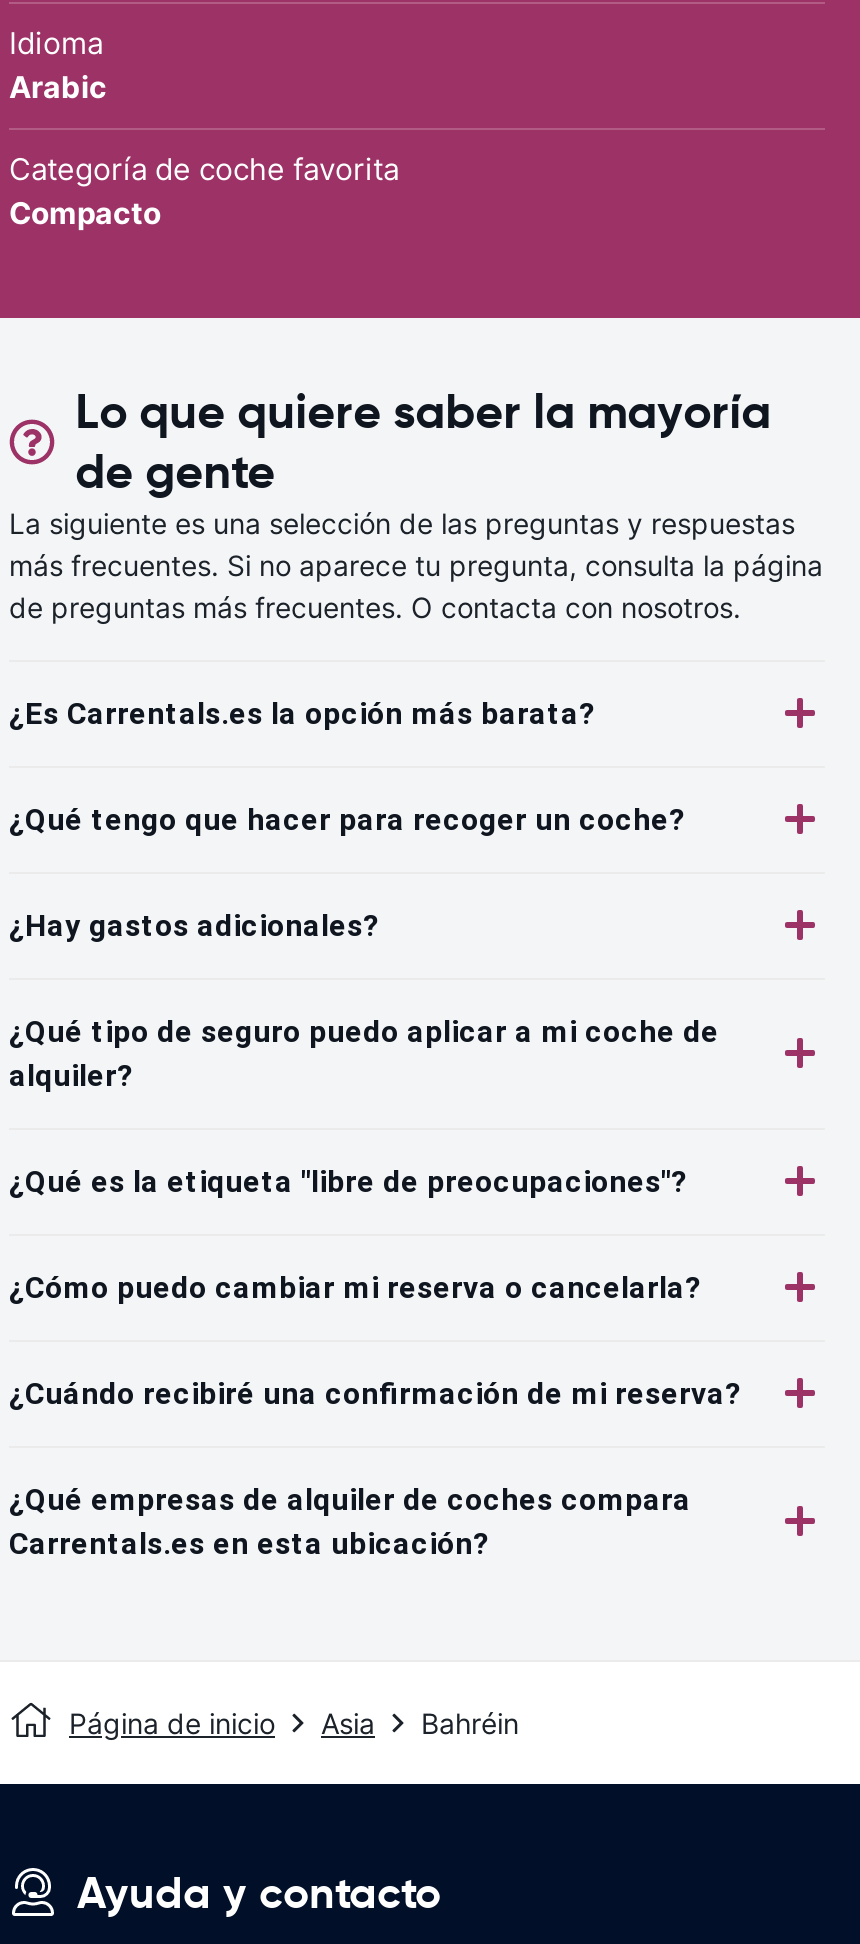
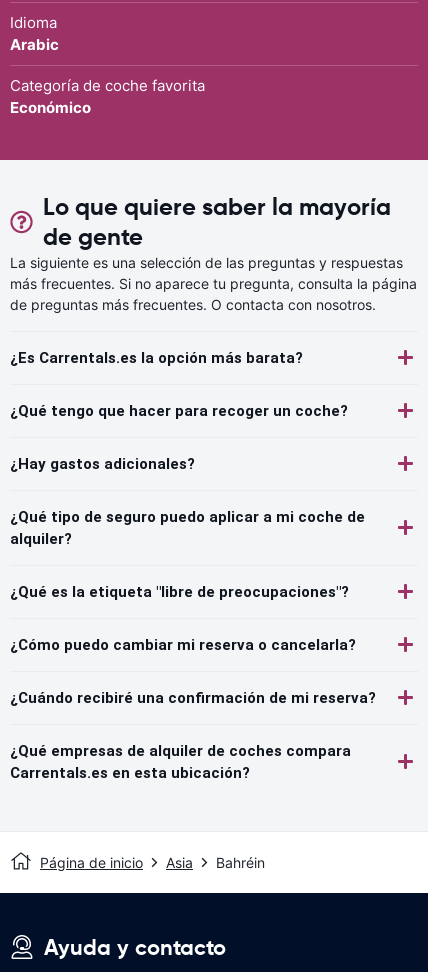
[9,194,161,232] Compacto -> [10,98,91,117] Económico

